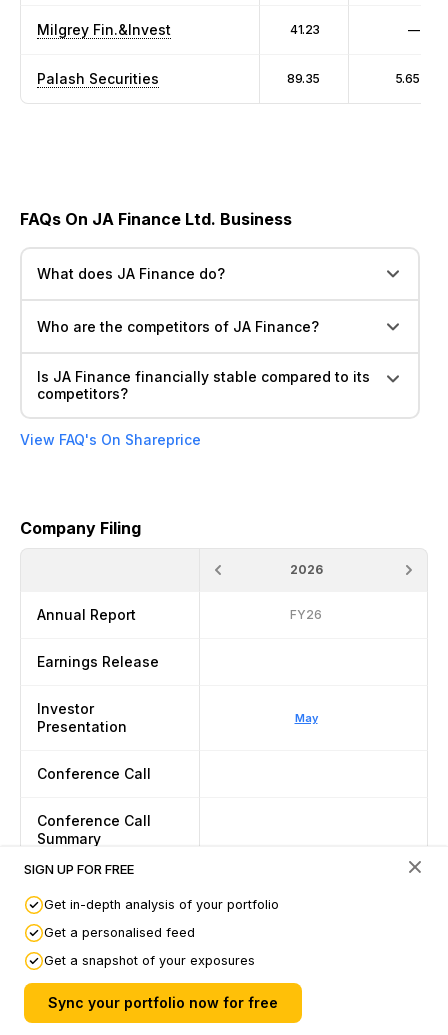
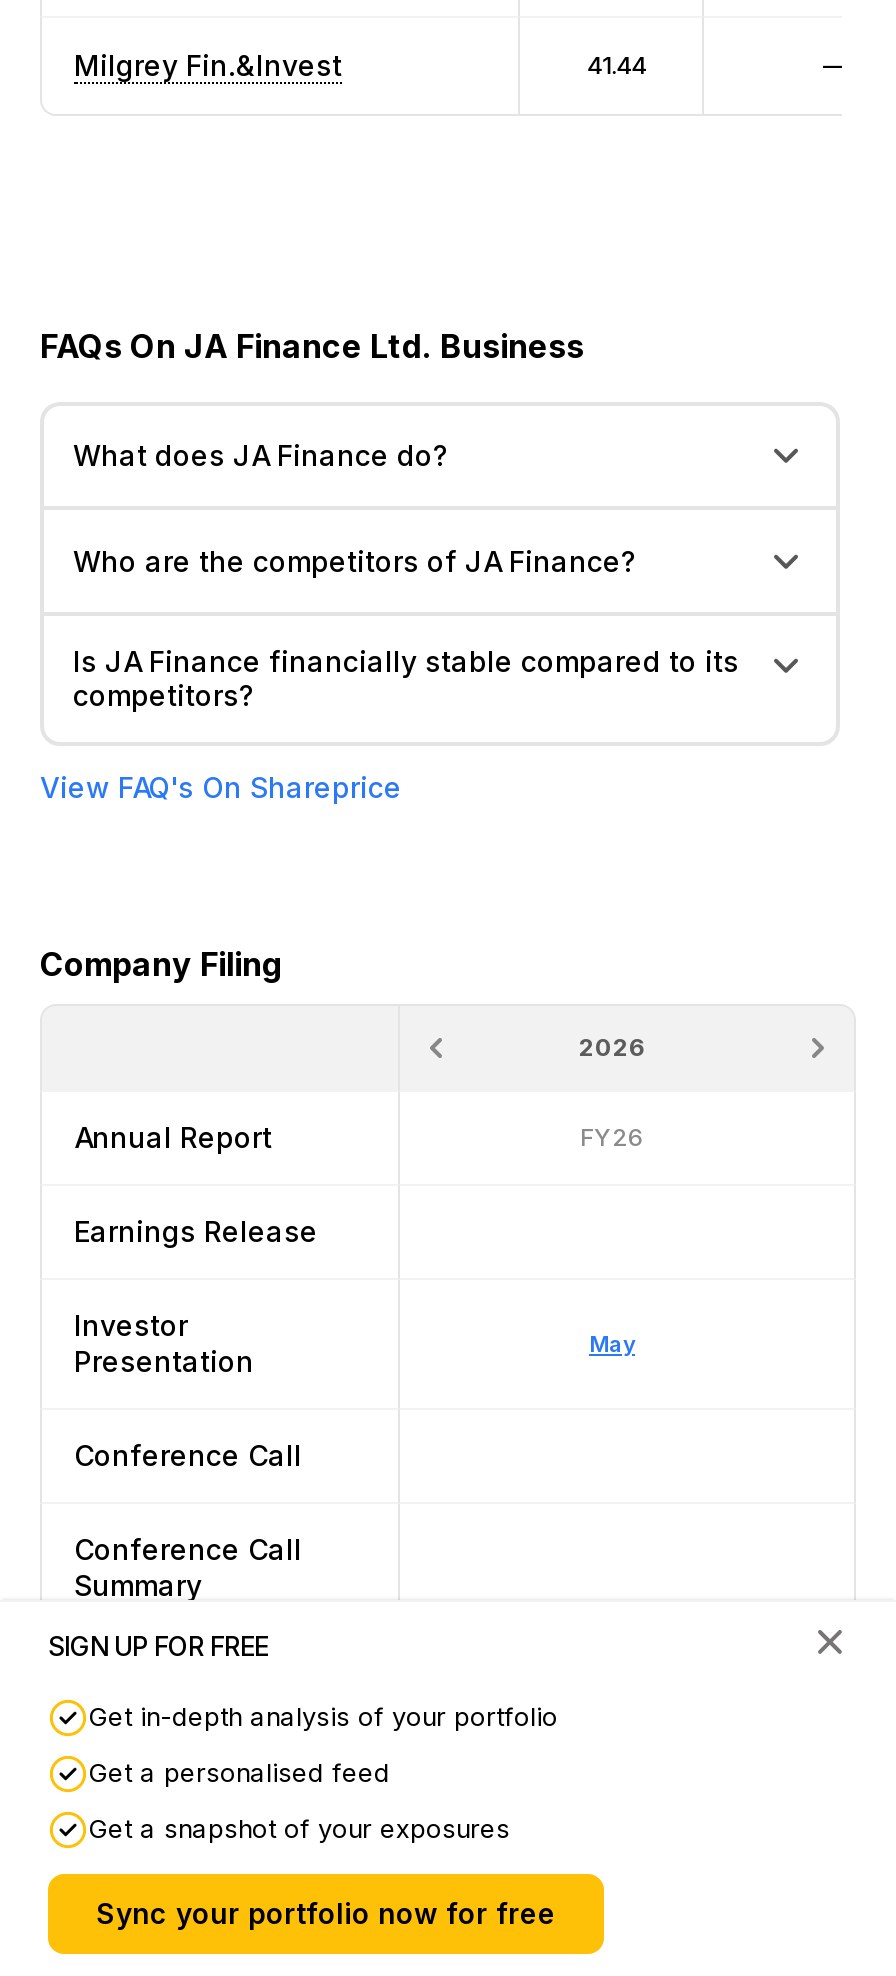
[290,22,320,37] 41.23 -> [587,50,646,80] 41.44
[37,70,420,87] Palash Securities | 89.35 | 5.65 -> none

